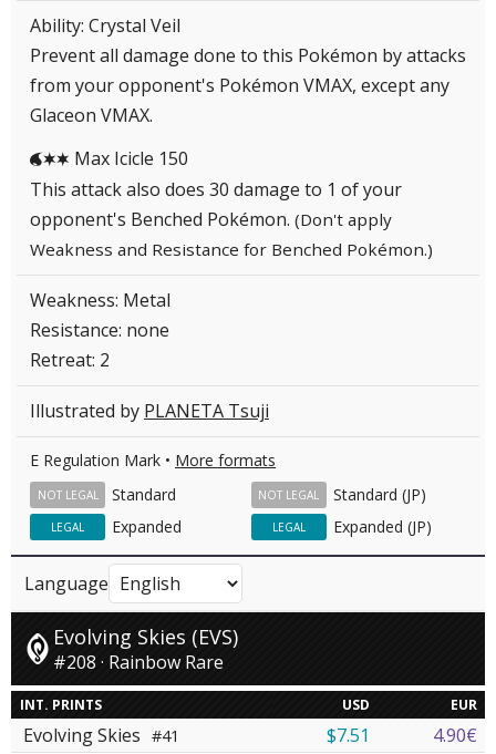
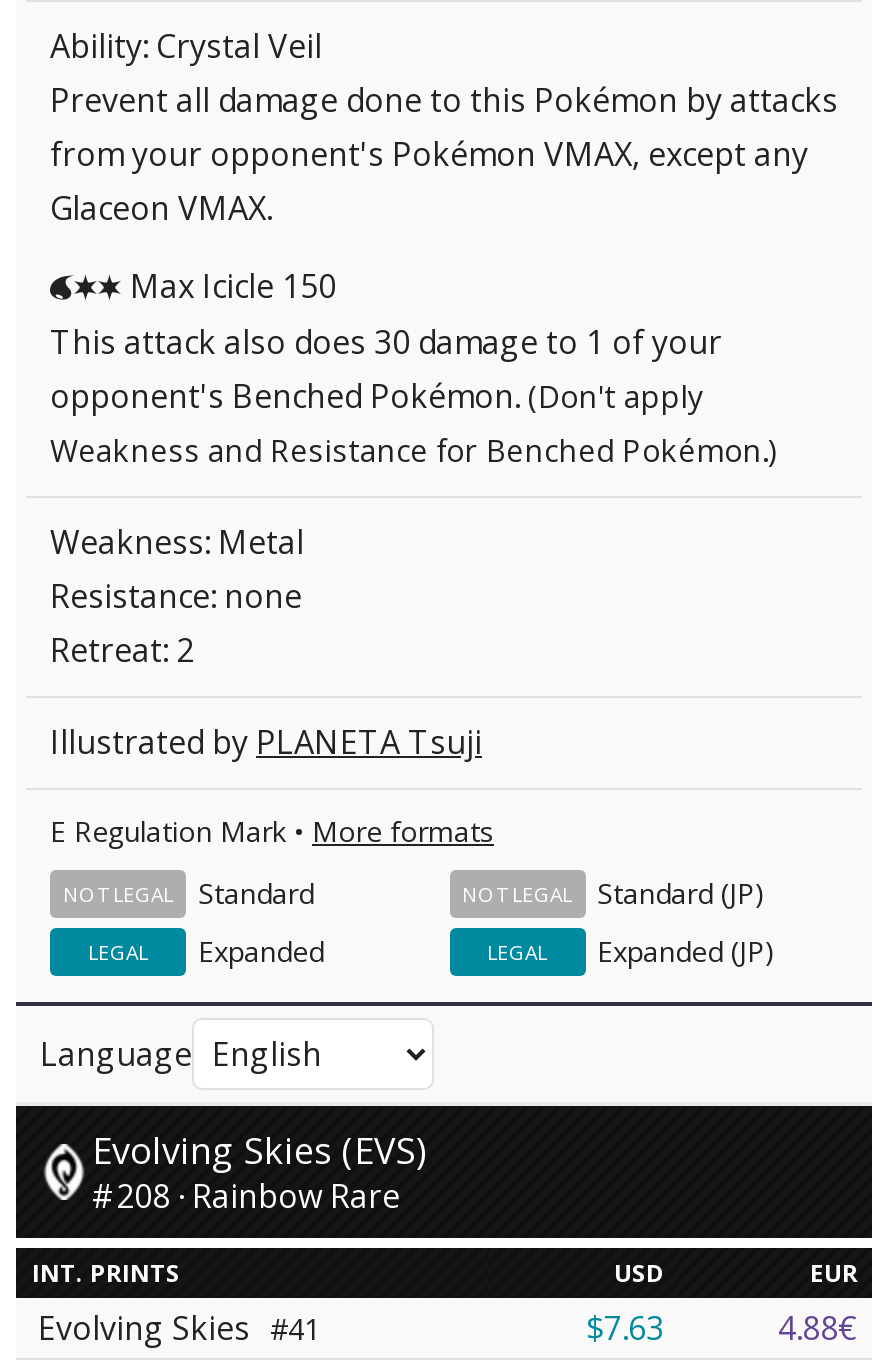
[327,724,370,748] $7.51 -> [586,1307,664,1351] $7.63
[433,724,477,748] 4.90€ -> [778,1307,858,1351] 4.88€

